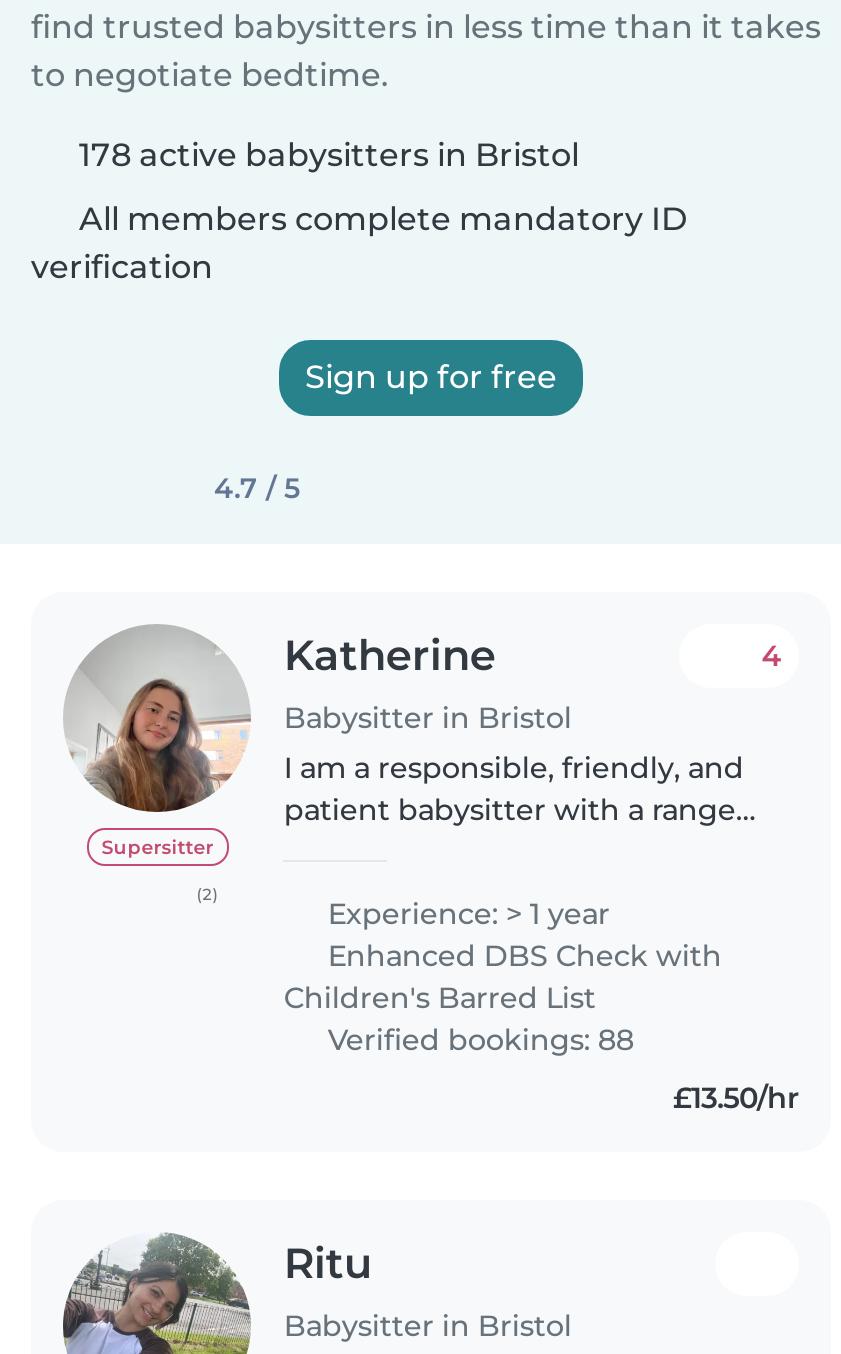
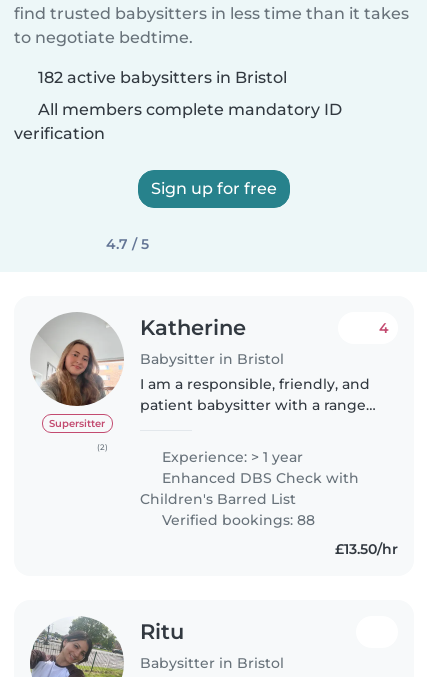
[79,136,579,174] 178 active babysitters in Bristol -> [38,68,287,87] 182 active babysitters in Bristol

